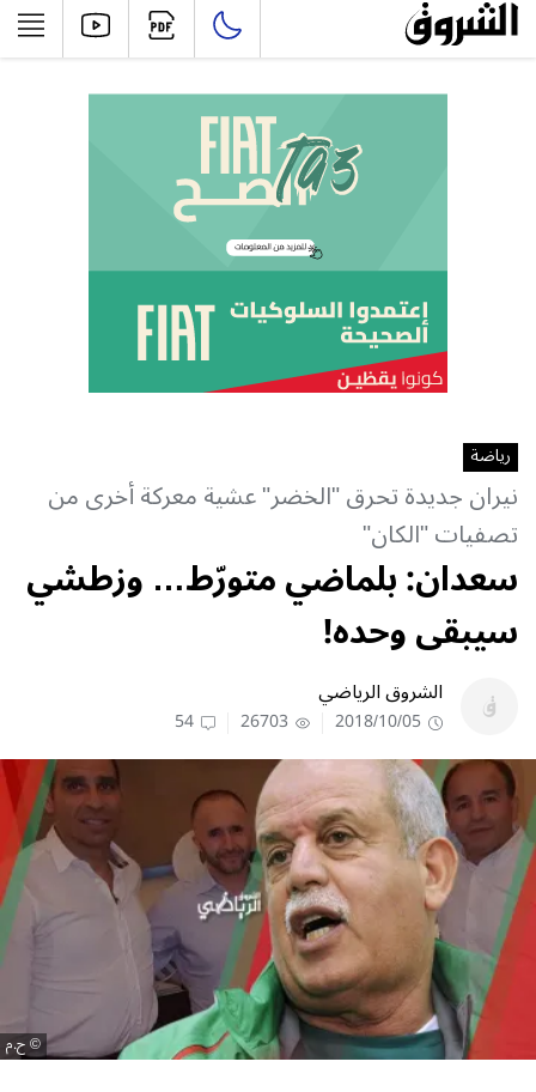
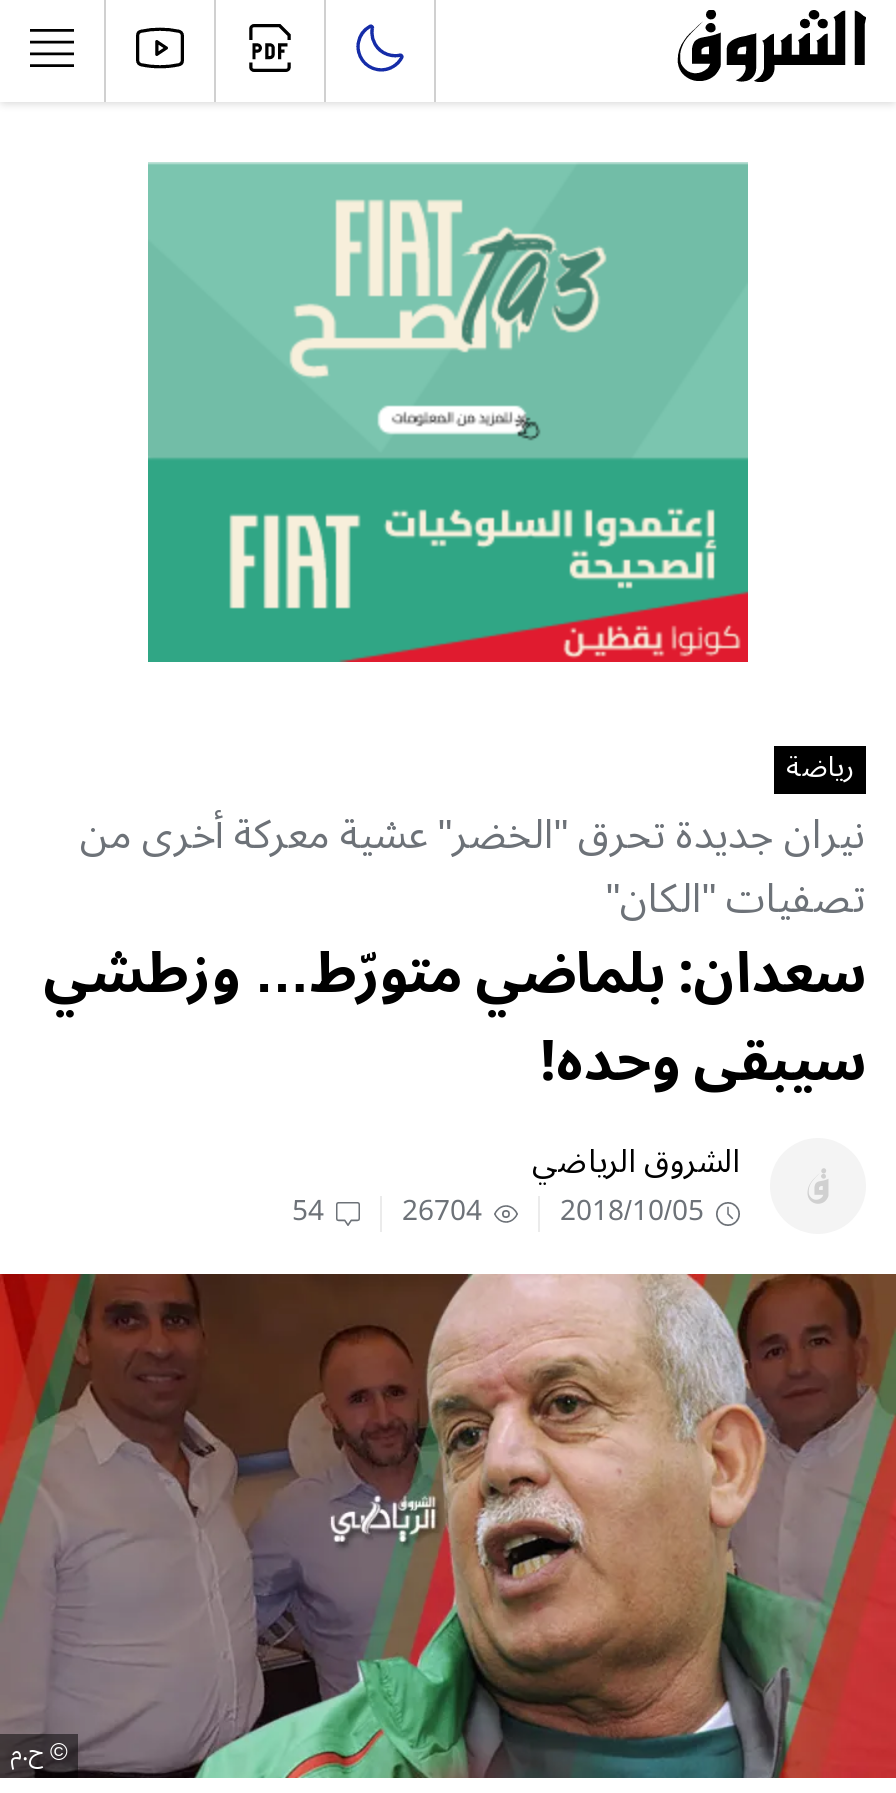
[175,704,421,739] 54 26703 2018/10/05 -> [292,1182,704,1240] 54 26704 2018/10/05

